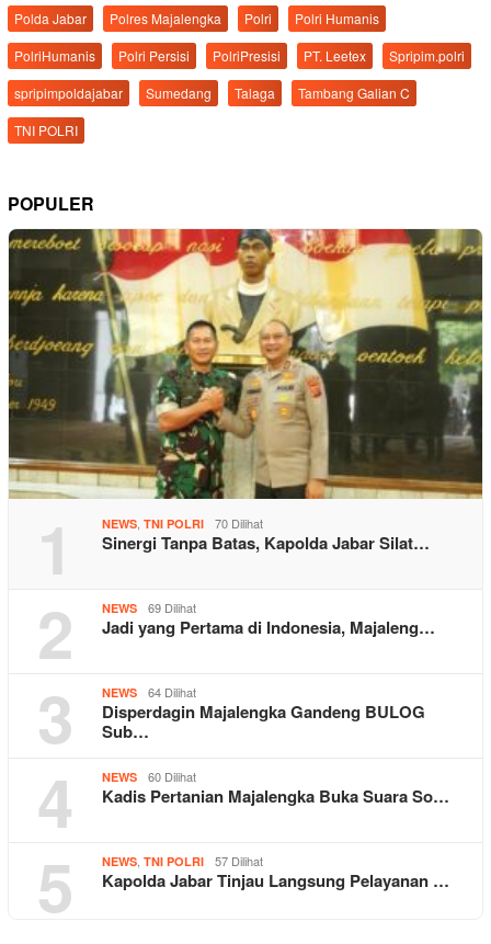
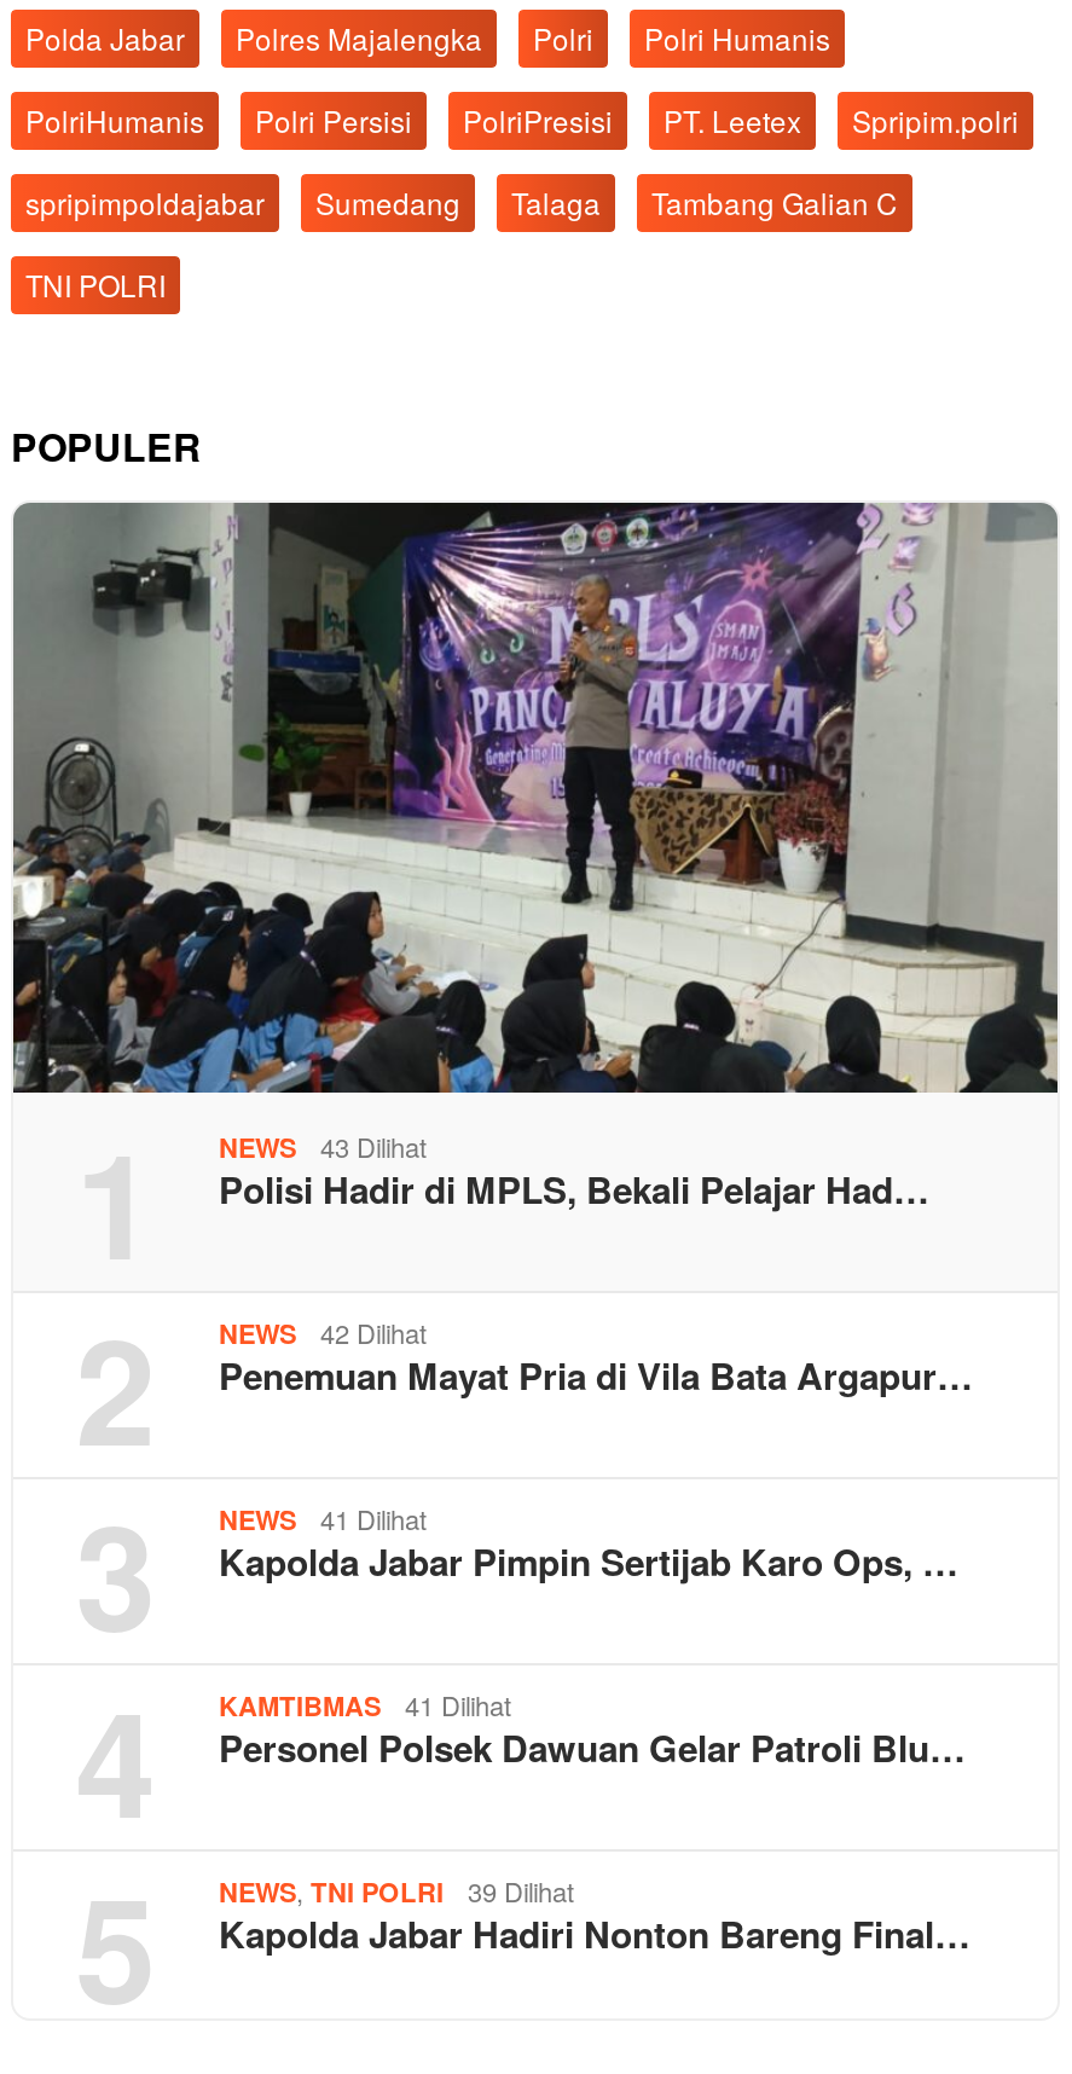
[8,228,482,555] [image] | NEWS, TNI POLRI | 70 Dilihat | Sinergi Tanpa Batas, Kapolda Jabar Silat… -> [11,500,1060,1217] [image] | NEWS | 43 Dilihat | Polisi Hadir di MPLS, Bekali Pelajar Had…
[102,599,435,639] 69 Dilihat | Jadi yang Pertama di Indonesia, Majaleng… -> [219,1313,973,1403] 42 Dilihat | Penemuan Mayat Pria di Vila Bata Argapur…
[102,683,425,743] 64 Dilihat | Disperdagin Majalengka Gandeng BULOG | Sub… -> [219,1499,958,1589] 41 Dilihat | Kapolda Jabar Pimpin Sertijab Karo Ops, …
[102,768,449,808] NEWS | 60 Dilihat | Kadis Pertanian Majalengka Buka Suara So… -> [219,1686,966,1775] KAMTIBMAS | 41 Dilihat | Personel Polsek Dawuan Gelar Patroli Blu…
[215,852,263,870] 57 Dilihat -> [468,1872,574,1910] 39 Dilihat
[102,868,449,893] Kapolda Jabar Tinjau Langsung Pelayanan … -> [219,1908,970,1961] Kapolda Jabar Hadiri Nonton Bareng Final…

